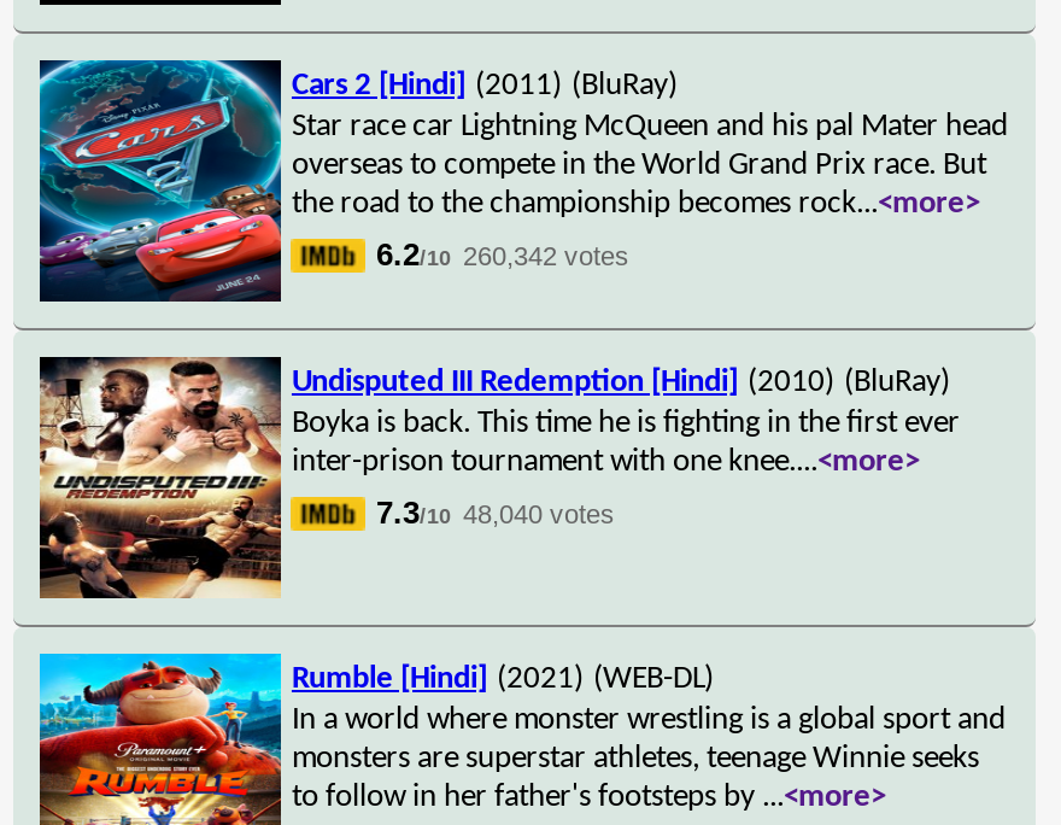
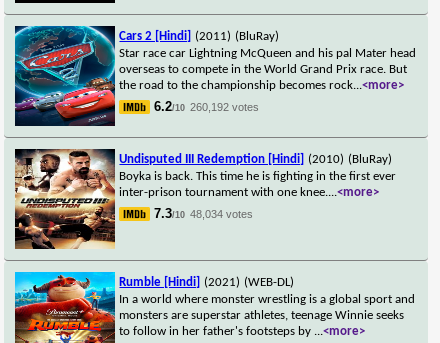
[376,236,629,272] 6.2/10 260,342 votes -> [154,99,259,114] 6.2/10 260,192 votes
[376,494,615,530] 7.3/10 48,040 votes -> [154,206,253,221] 7.3/10 48,034 votes

